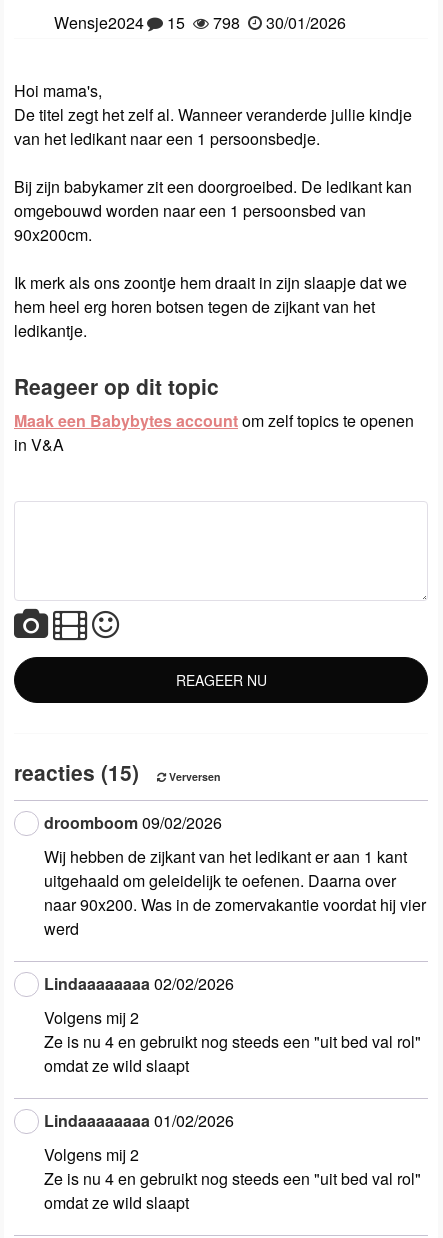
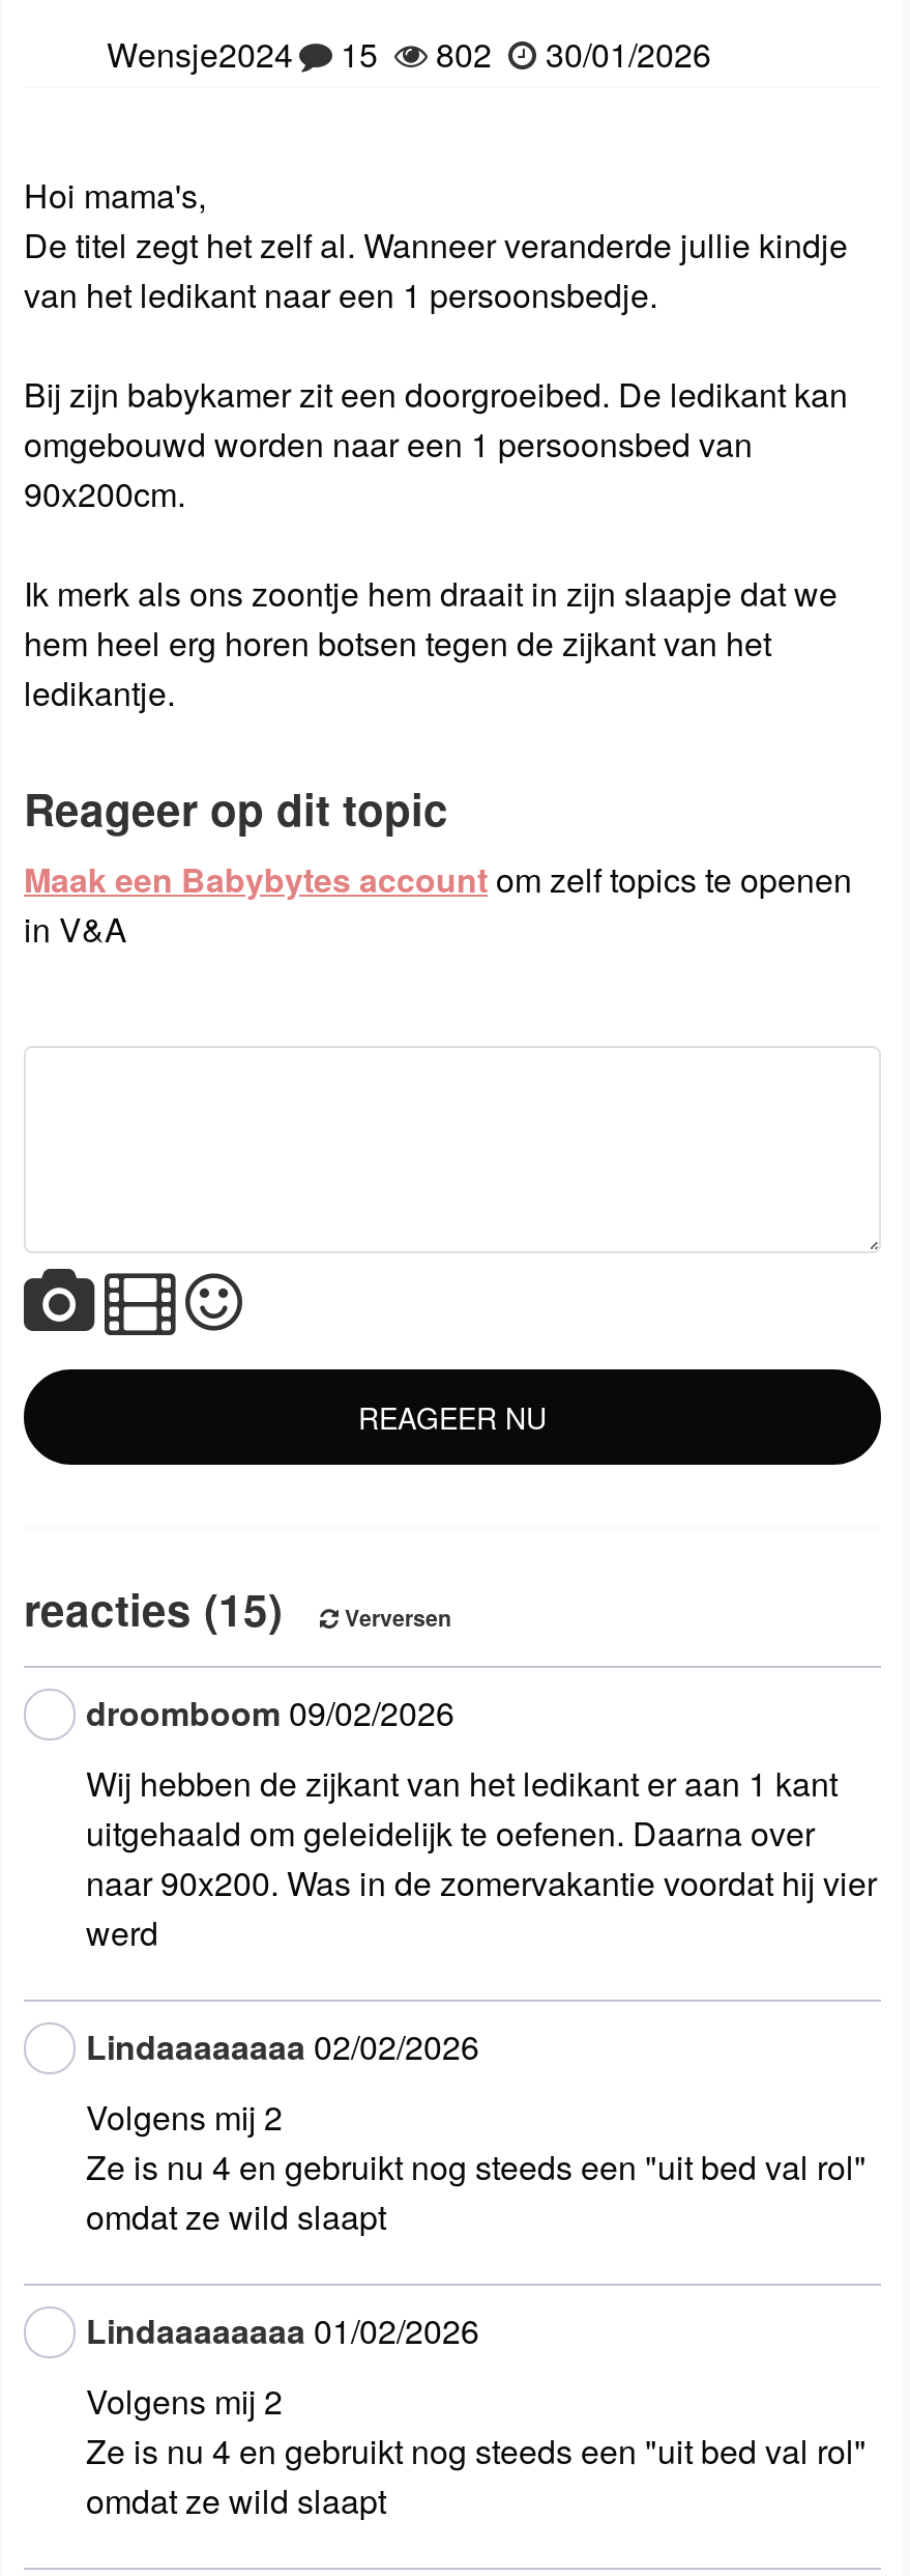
[54,11,346,34] Wensje2024 15 798 30/01/2026 -> [107,30,711,78] Wensje2024 15 802 30/01/2026

